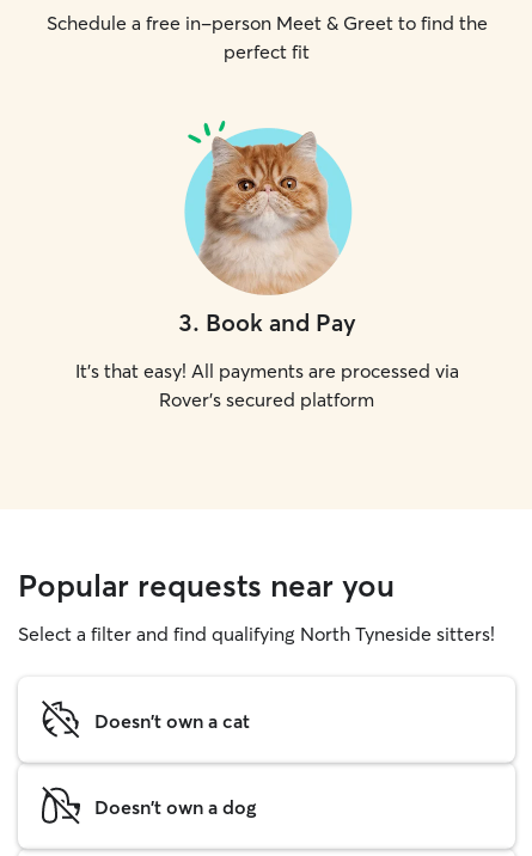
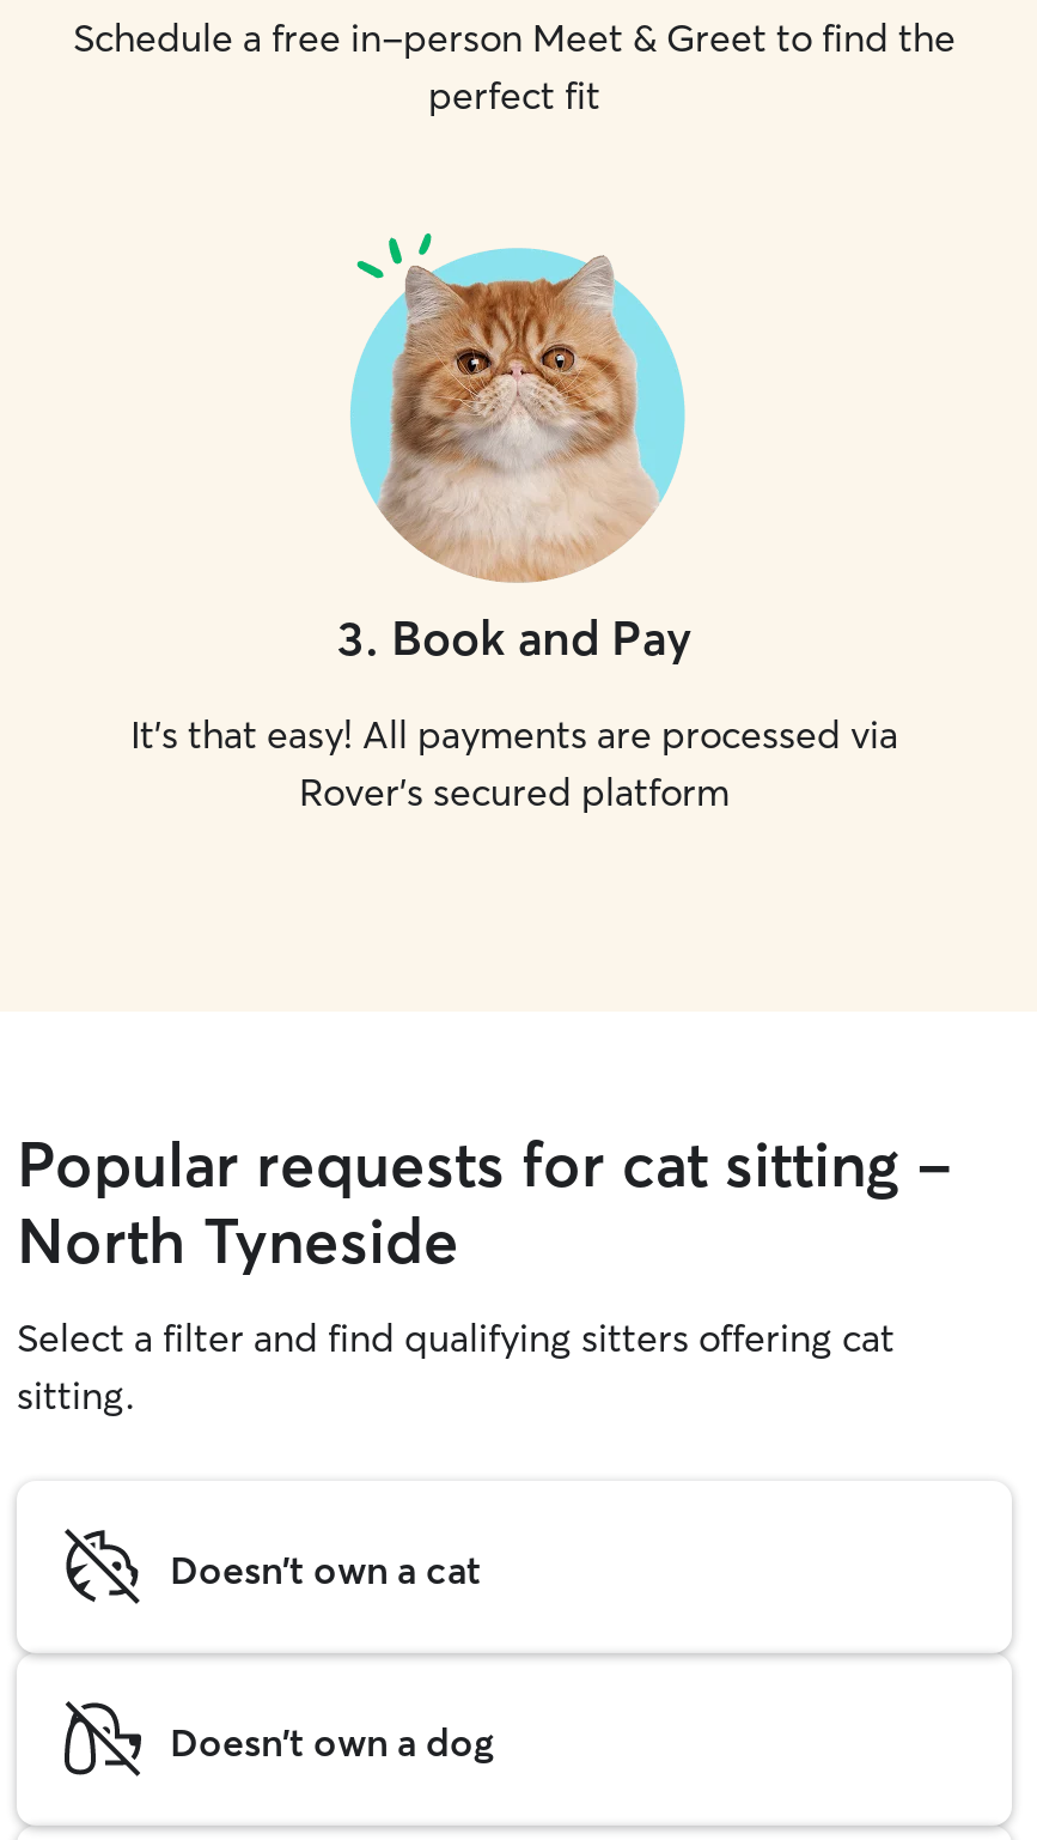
[18,567,495,646] Popular requests near you | Select a filter and find qualifying North Tyneside sitters! -> [17,1127,952,1419] Popular requests for cat sitting - | North Tyneside | Select a filter and find qualifying sitters offering cat | sitting.

